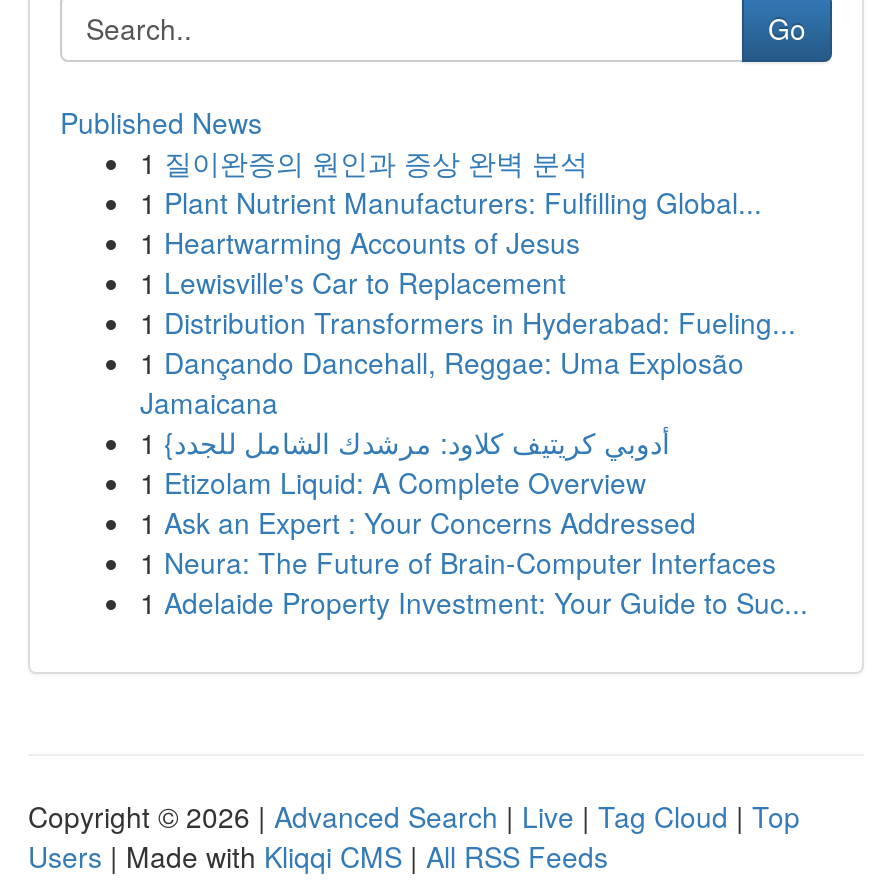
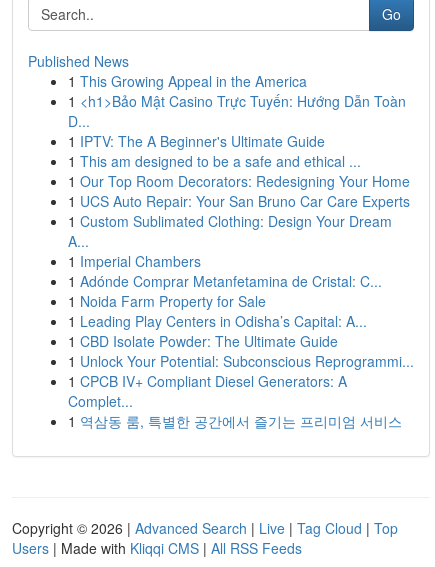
[140,142,808,622] 1 질이완증의 원인과 증상 완벽 분석 | 1 Plant Nutrient Manufacturers: Fulfilling Global... | 1 Heartwarming Accounts of Jesus | 1 Lewisville's Car to Replacement | 1 Distribution Transformers in Hyderabad: Fueling... | 1 Dançando Dancehall, Reggae: Uma Explosão | Jamaicana | 1 {أدوبي كريتيف كلاود: مرشدك الشامل للجدد | 1 Etizolam Liquid: A Complete Overview | 1 Ask an Expert : Your Concerns Addressed | 1 Neura: The Future of Brain-Computer Interfaces | 1 Adelaide Property Investment: Your Guide to Suc... -> [68,71,414,431] 1 This Growing Appeal in the America | 1 <h1>Bảo Mật Casino Trực Tuyến: Hướng Dẫn Toàn | D... | 1 IPTV: The A Beginner's Ultimate Guide | 1 This am designed to be a safe and ethical ... | 1 Our Top Room Decorators: Redesigning Your Home | 1 UCS Auto Repair: Your San Bruno Car Care Experts | 1 Custom Sublimated Clothing: Design Your Dream | A... | 1 Imperial Chambers | 1 Adónde Comprar Metanfetamina de Cristal: C... | 1 Noida Farm Property for Sale | 1 Leading Play Centers in Odisha’s Capital: A... | 1 CBD Isolate Powder: The Ultimate Guide | 1 Unlock Your Potential: Subconscious Reprogrammi... | 1 CPCB IV+ Compliant Diesel Generators: A | Complet... | 1 역삼동 룸, 특별한 공간에서 즐기는 프리미엄 서비스

